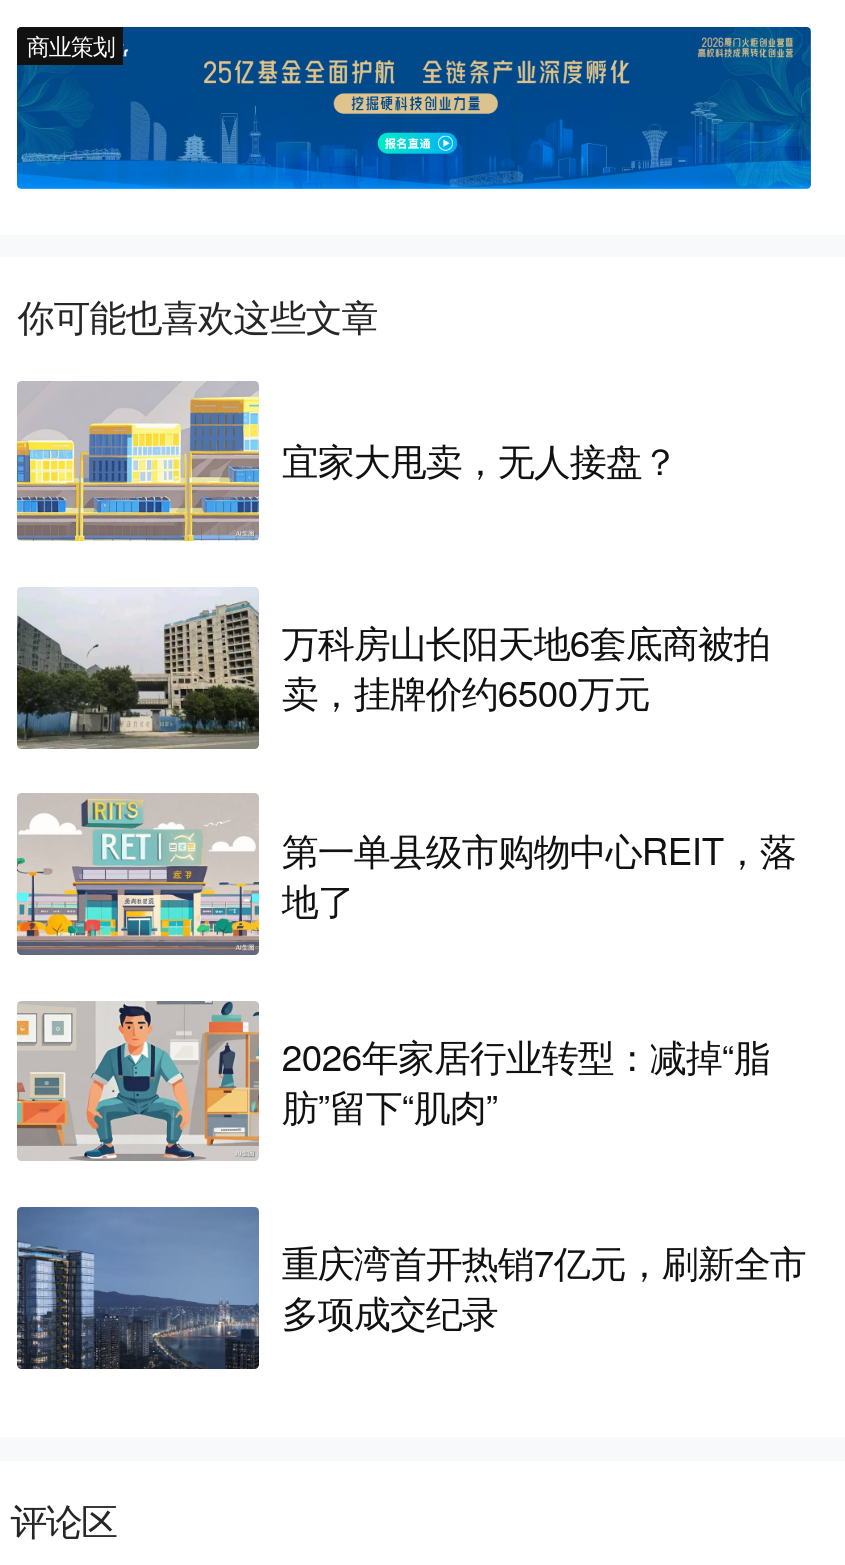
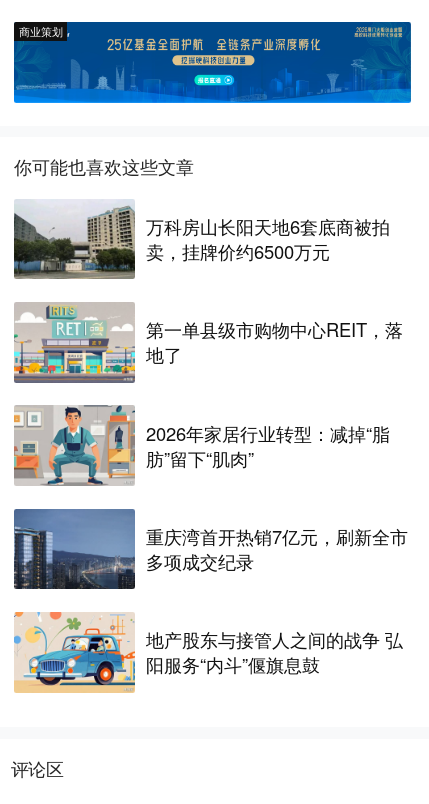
[15,381,678,541] [image] | 宜家大甩卖，无人接盘？ -> none
moved [13,591,806,1338] -> [12,201,408,574]: [image] | 万科房山长阳天地6套底商被拍 | 卖，挂牌价约6500万元 | ... | 重庆湾首开热销7亿元，刷新全市 | 多项成交纪录
none -> [14,611,403,693] [image] | 地产股东与接管人之间的战争 弘 | 阳服务“内斗”偃旗息鼓

